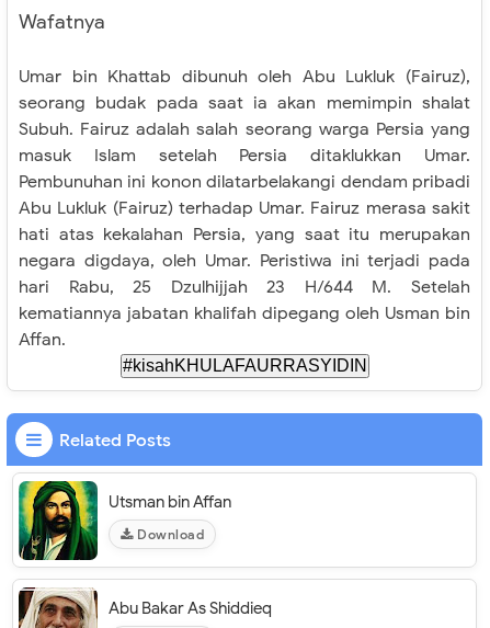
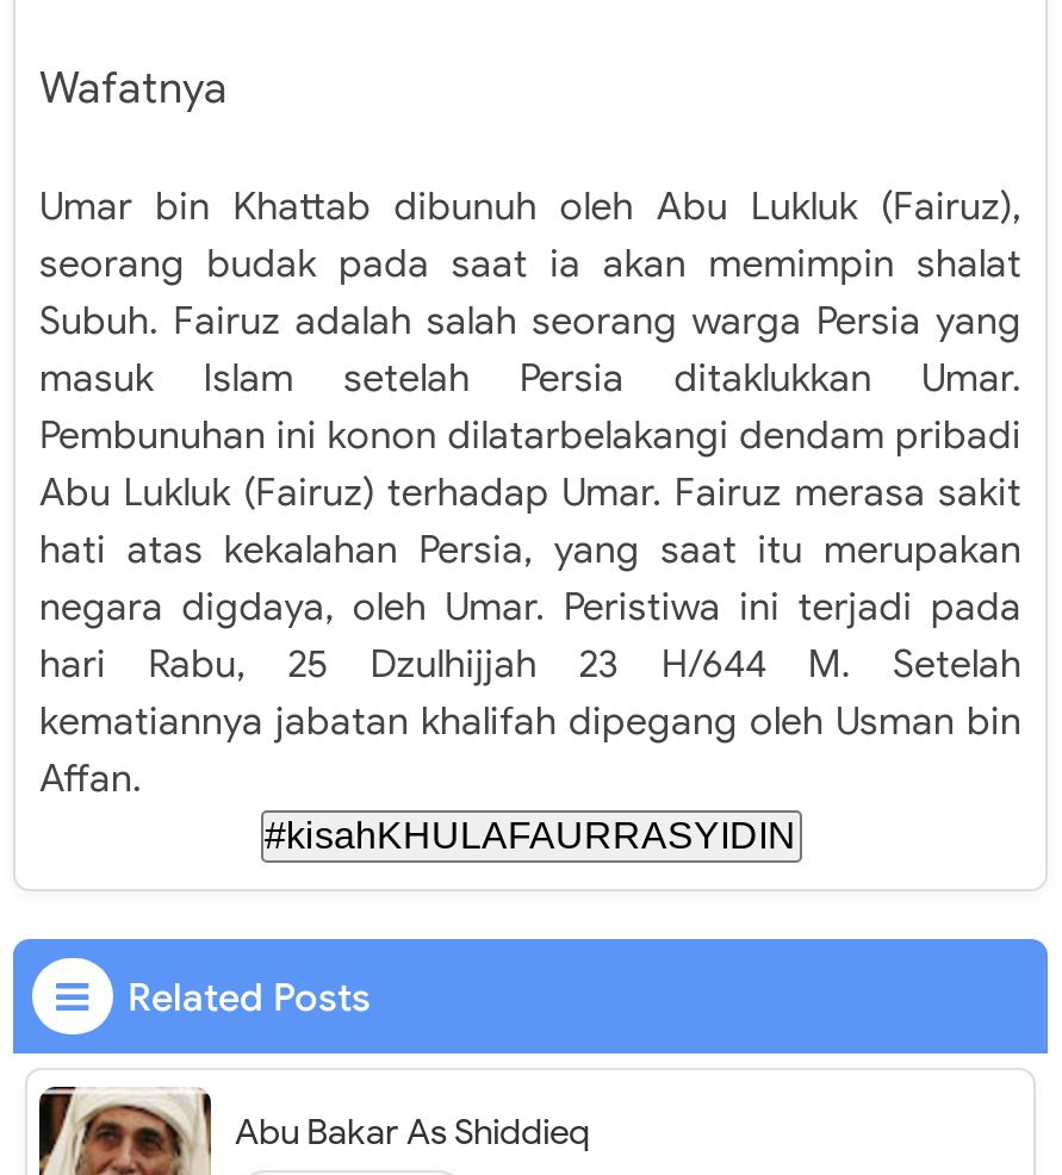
[18,480,231,572] [image] | Utsman bin Affan | Download -> none

